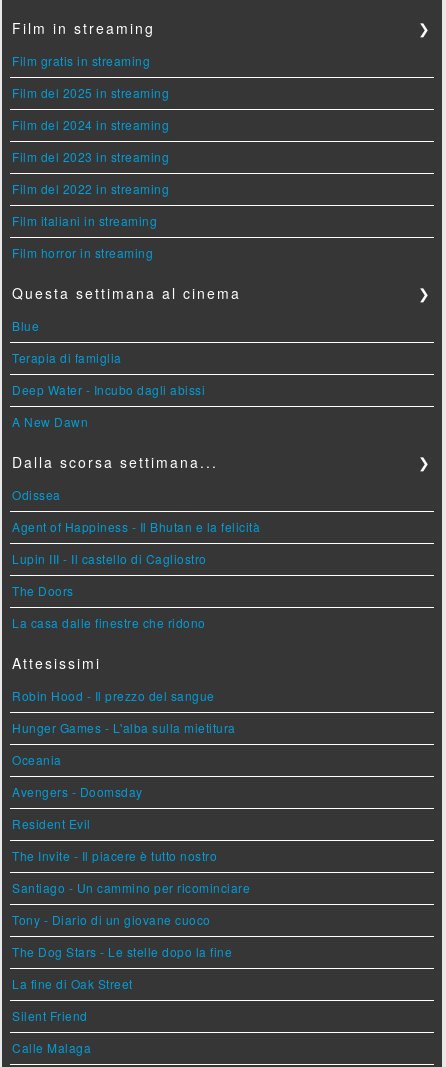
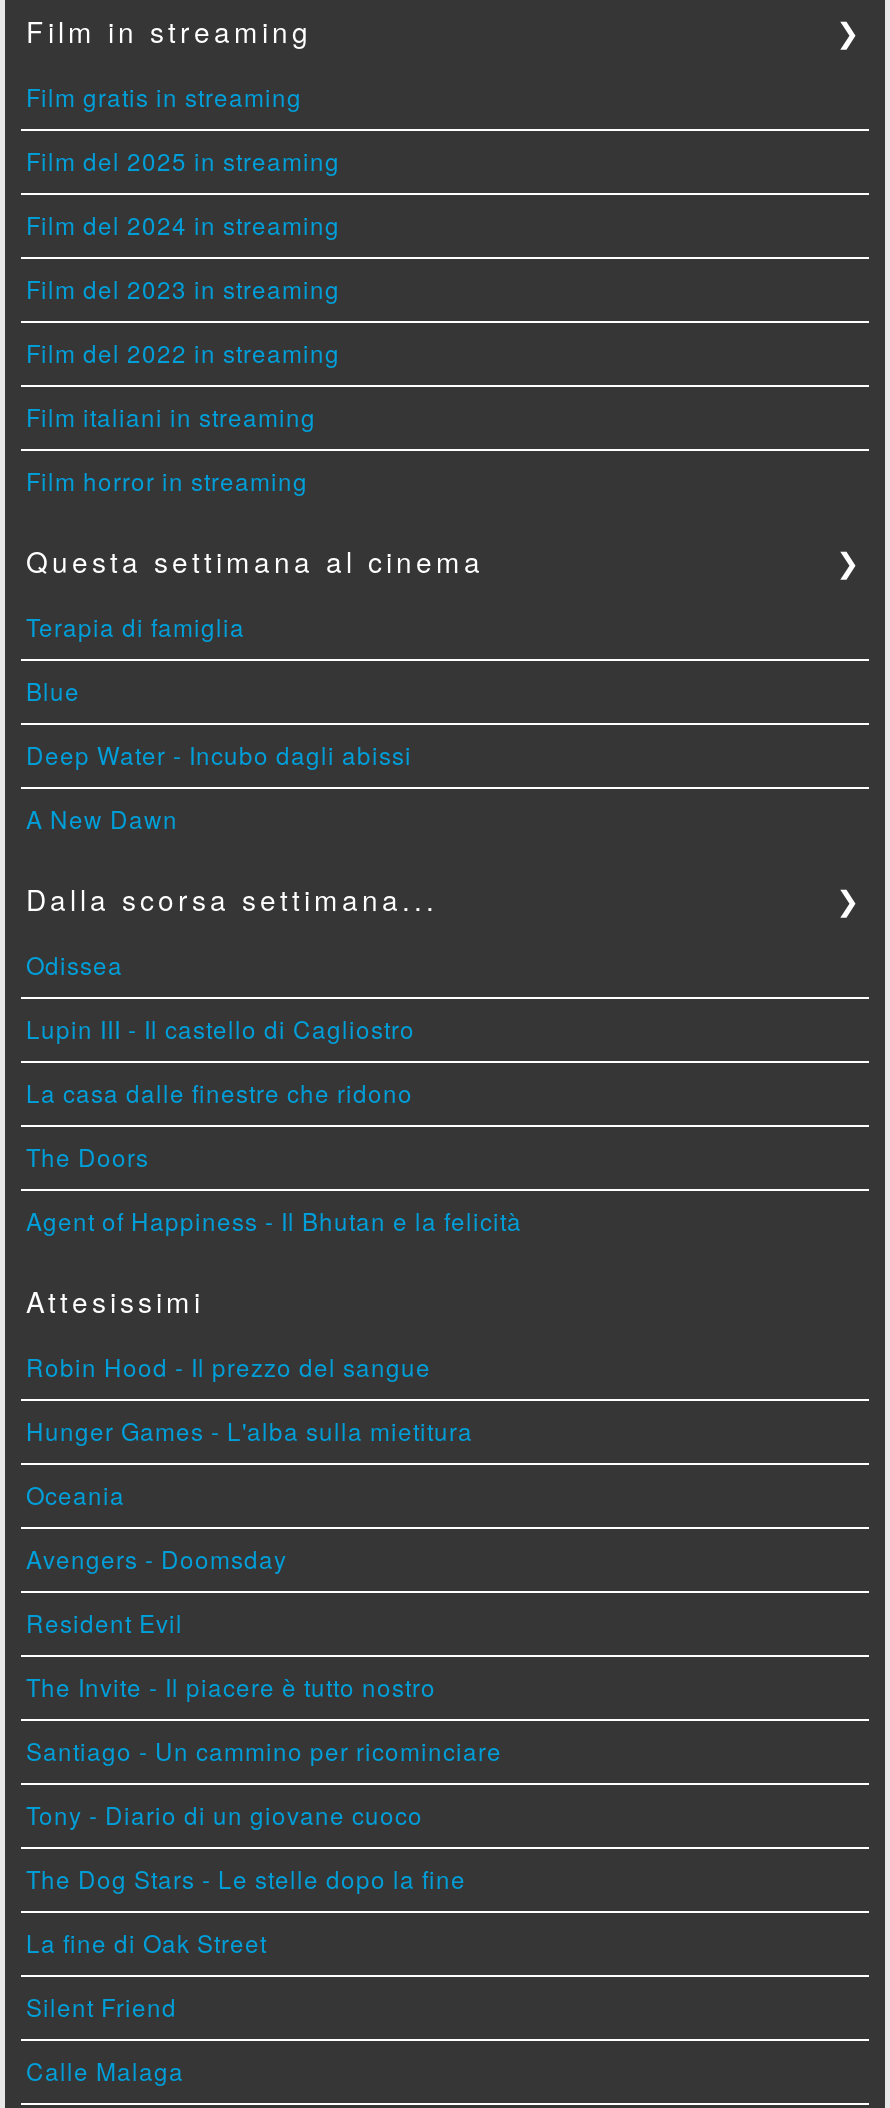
moved [12,317,39,334] -> [26,673,80,707]: Blue
moved [12,349,122,366] -> [26,609,245,643]: Terapia di famiglia
moved [12,518,260,535] -> [26,1203,522,1237]: Agent of Happiness - Il Bhutan e la felicità
moved [12,550,207,631] -> [26,1011,415,1173]: Lupin III - Il castello di Cagliostro | The Doors | La casa dalle finestre che ridono

